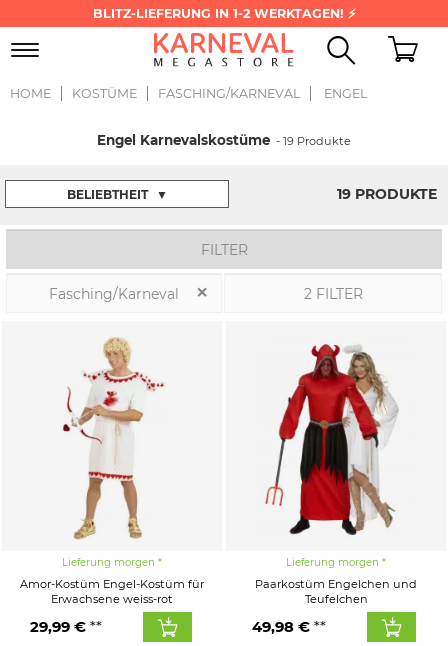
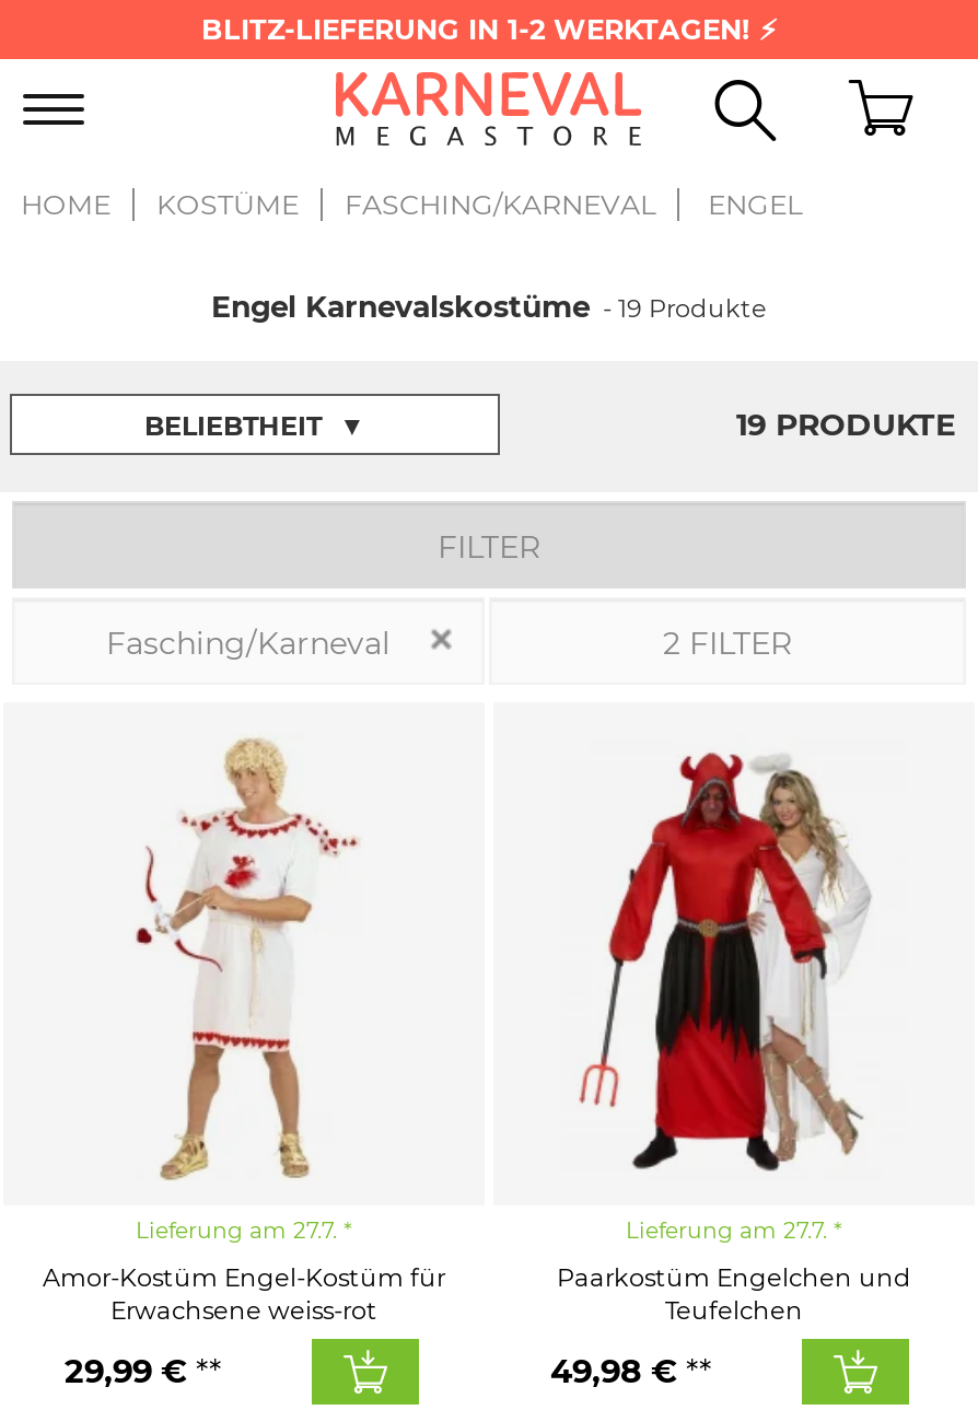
[62,556,155,569] Lieferung morgen -> [136,1216,337,1245] Lieferung am 27.7.
[286,556,379,569] Lieferung morgen -> [626,1216,827,1245] Lieferung am 27.7.

